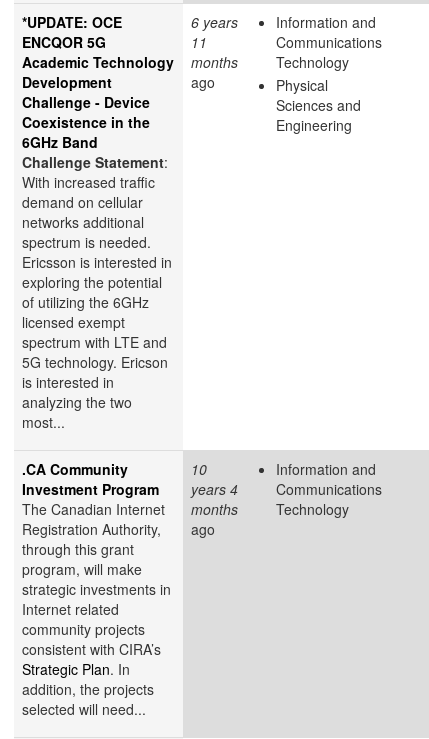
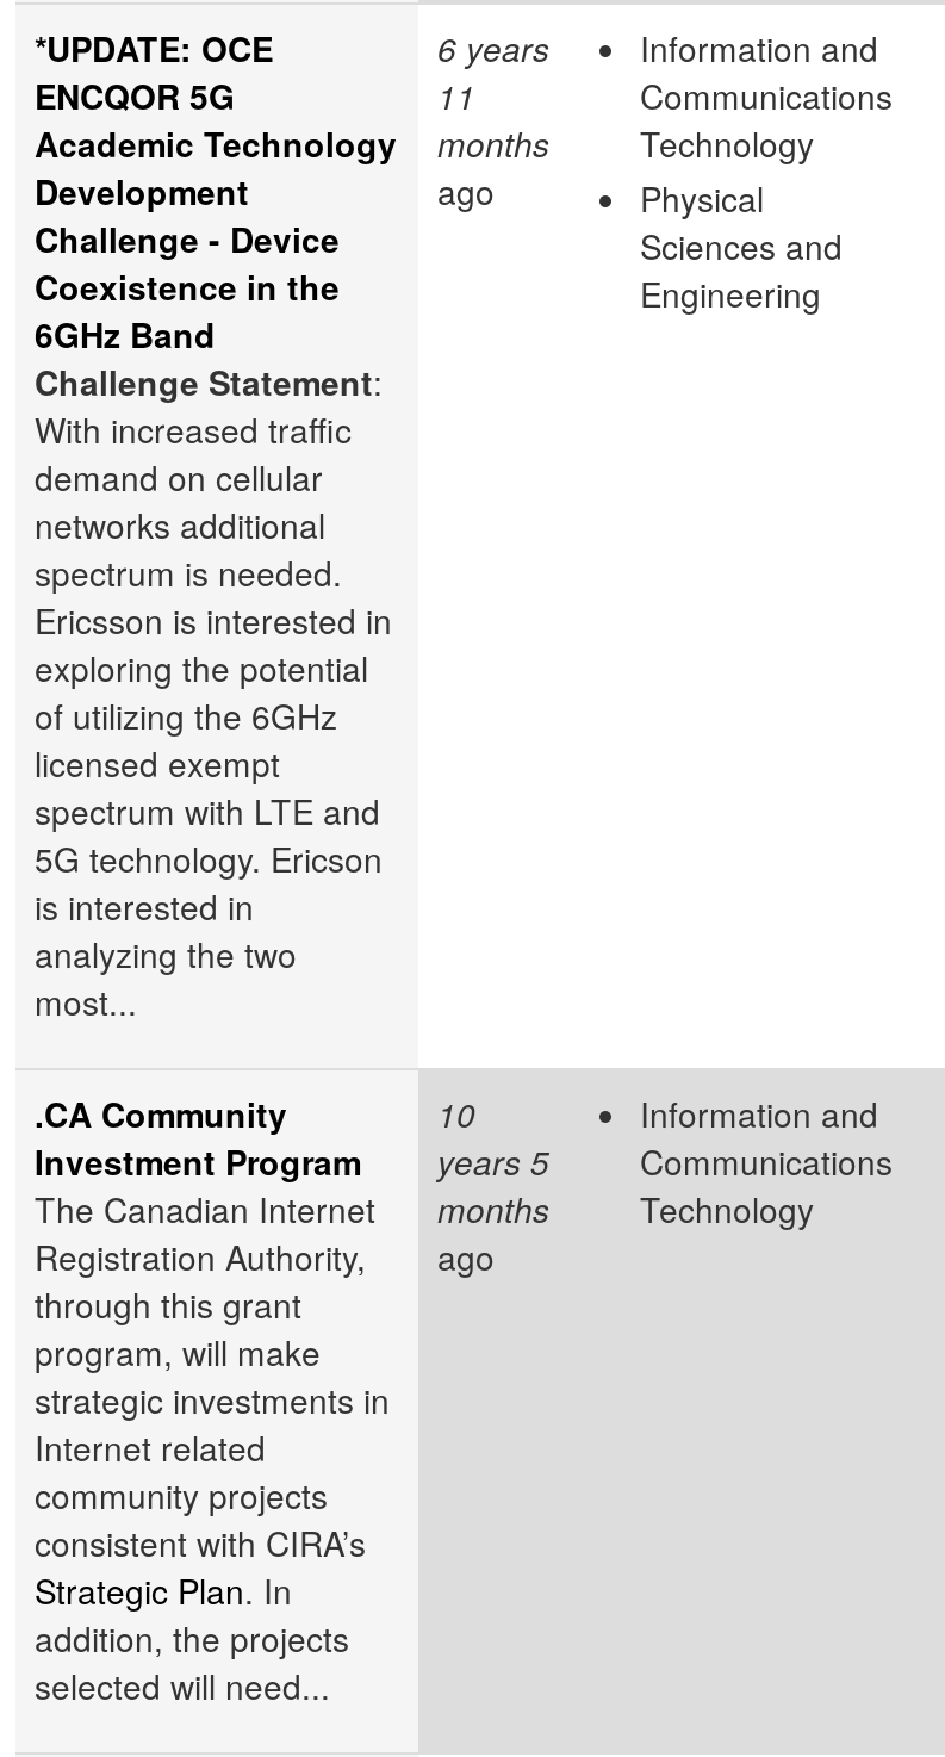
[22,479,382,499] Investment Program years 4 Communications -> [35,1137,893,1185] Investment Program years 5 Communications

